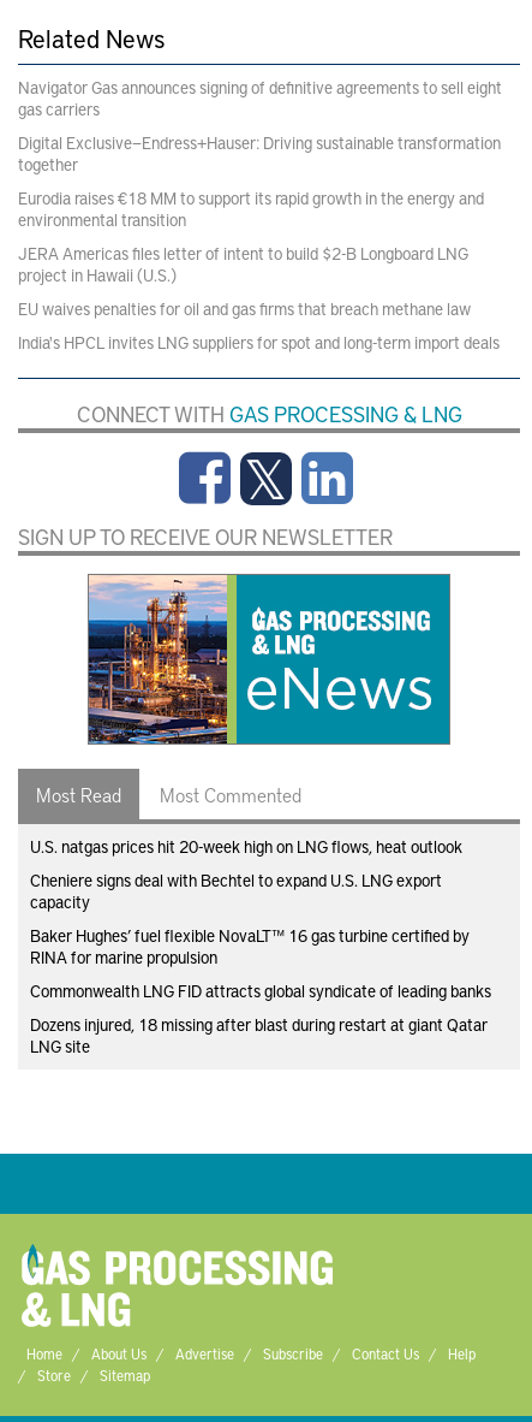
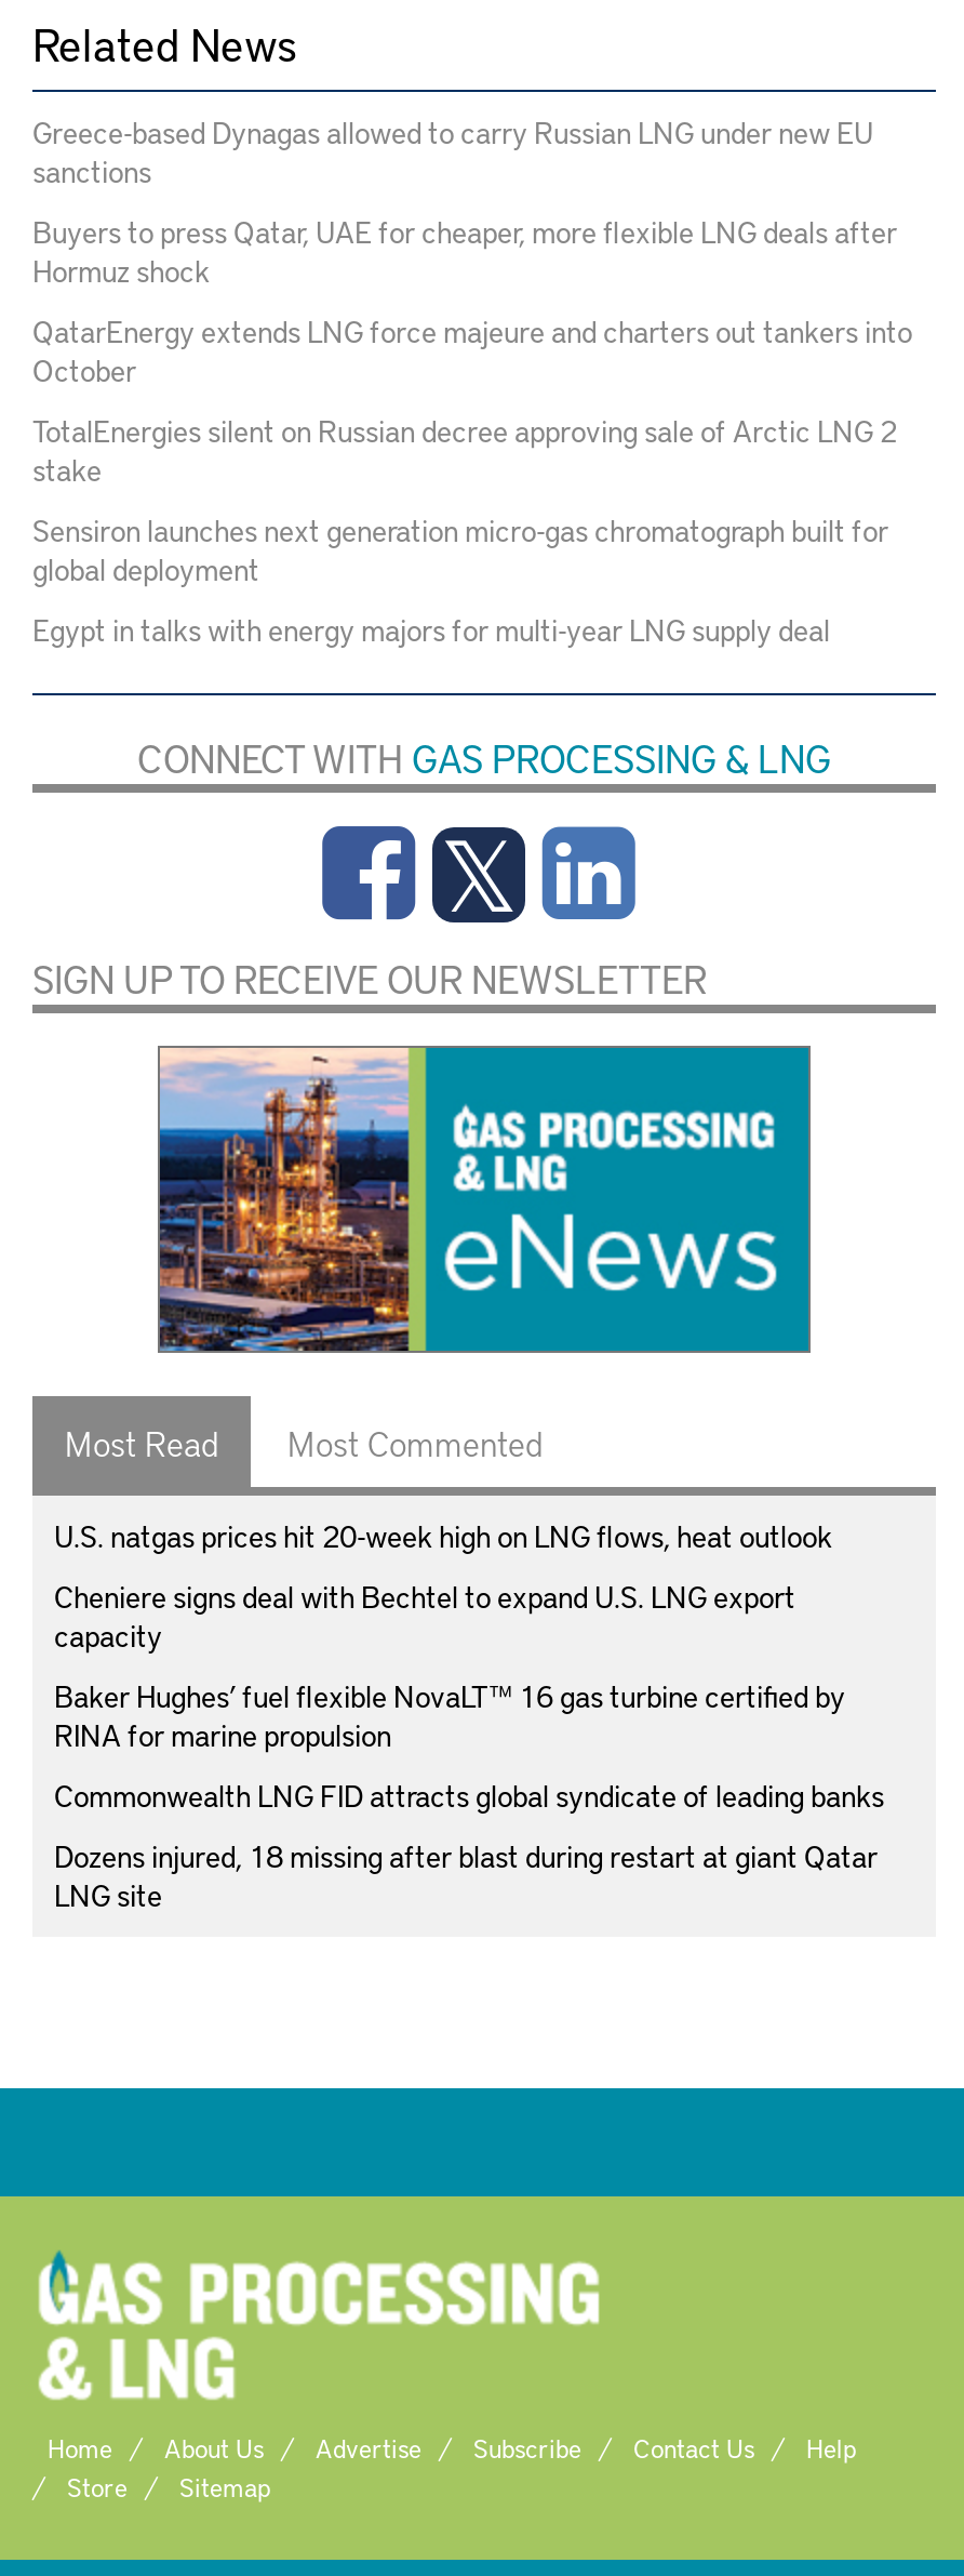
[18,76,502,120] Navigator Gas announces signing of definitive agreements to sell eight | gas carriers -> [32,111,873,191] Greece-based Dynagas allowed to carry Russian LNG under new EU | sanctions
[18,131,501,176] Digital Exclusive—Endress+Hauser: Driving sustainable transformation | together -> [32,211,897,291] Buyers to press Qatar, UAE for cheaper, more flexible LNG deals after | Hormuz shock
[18,186,484,231] Eurodia raises €18 MM to support its rapid growth in the energy and | environmental transition -> [32,310,912,390] QatarEnergy extends LNG force majeure and charters out tankers into | October
[18,242,468,286] JERA Americas files letter of intent to build $2-B Longboard LNG | project in Hawaii (U.S.) -> [32,410,897,490] TotalEnergies silent on Russian decree approving sale of Arctic LNG 2 | stake
[18,297,471,320] EU waives penalties for oil and gas firms that breach methane law -> [32,509,888,589] Sensiron launches next generation micro-gas chromatograph built for | global deployment
[18,331,500,354] India's HPCL invites LNG suppliers for spot and long-term import deals -> [32,609,830,650] Egypt in talks with energy majors for multi-year LNG supply deal

